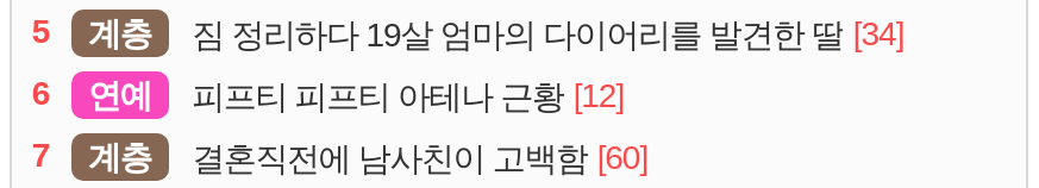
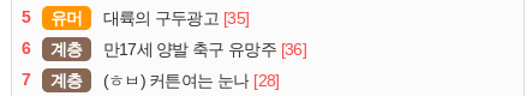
[88,15,904,54] 계층 | 짐 정리하다 19살 엄마의 다이어리를 발견한 딸 [34] -> [50,9,249,29] 유머 | 대륙의 구두광고 [35]
[88,77,624,116] 연예 | 피프티 피프티 아테나 근황 [12] -> [50,40,306,60] 계층 | 만17세 양발 축구 유망주 [36]
[192,139,647,178] 결혼직전에 남사친이 고백함 [60] -> [103,71,279,91] (ㅎㅂ) 커튼여는 눈나 [28]

